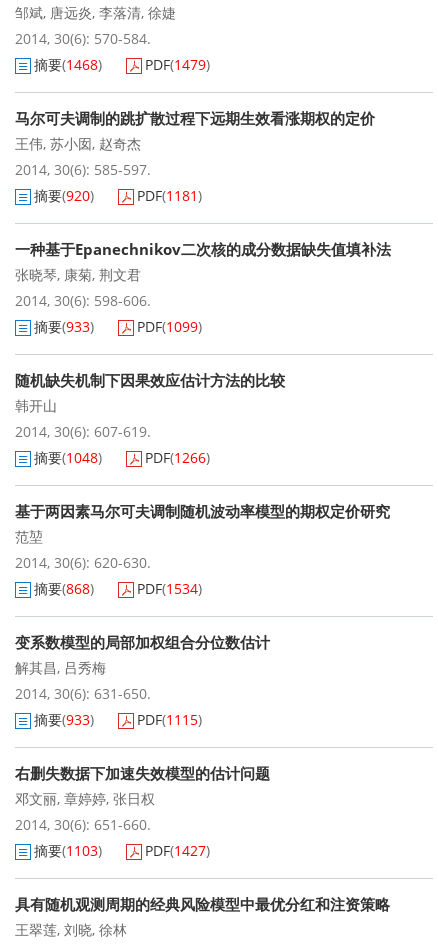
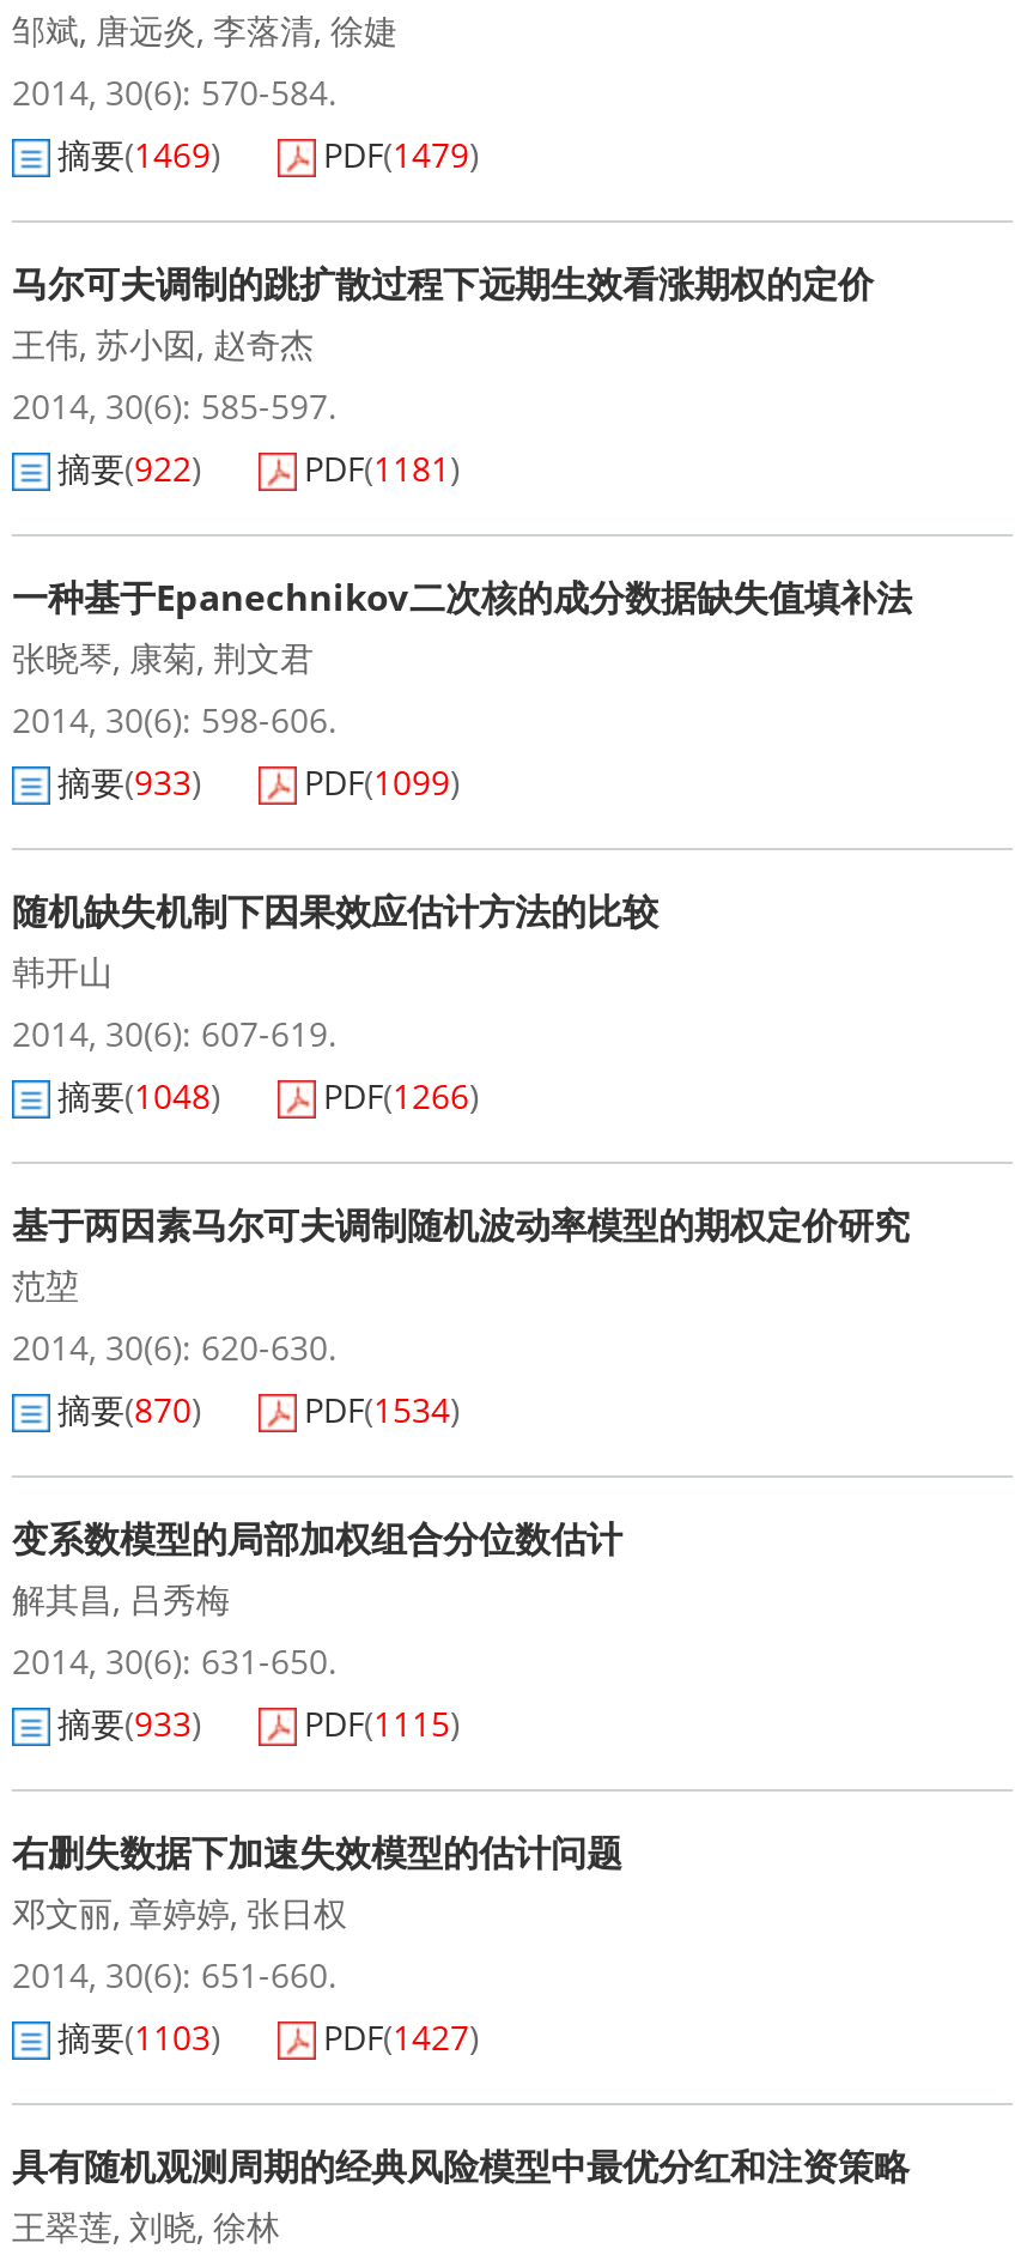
[34,55,102,74] 摘要(1468) -> [57,132,220,177] 摘要(1469)
[34,186,94,205] 摘要(920) -> [57,445,201,491] 摘要(922)
[34,579,94,598] 摘要(868) -> [57,1387,201,1432] 摘要(870)

